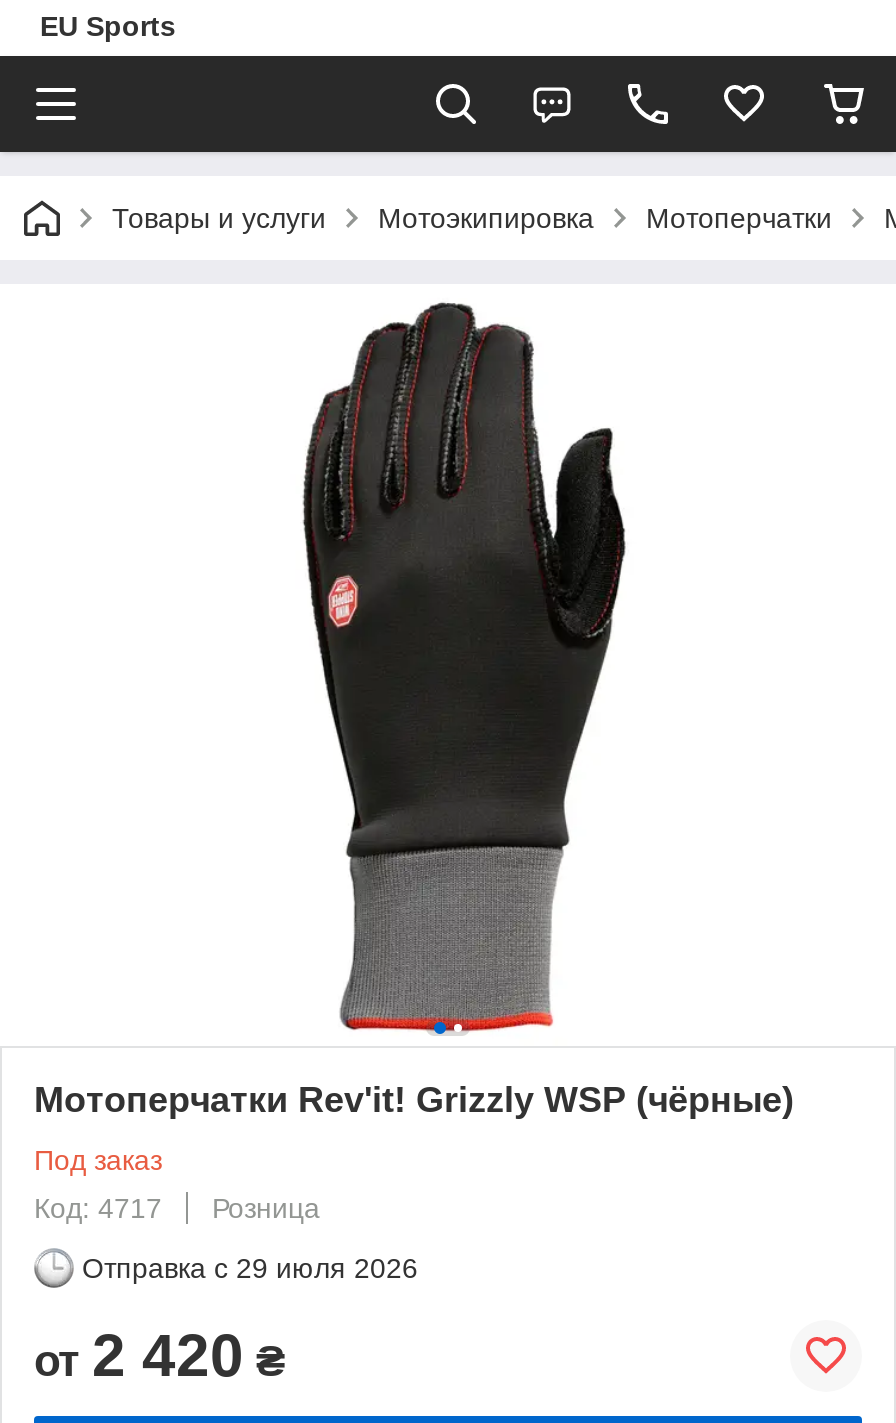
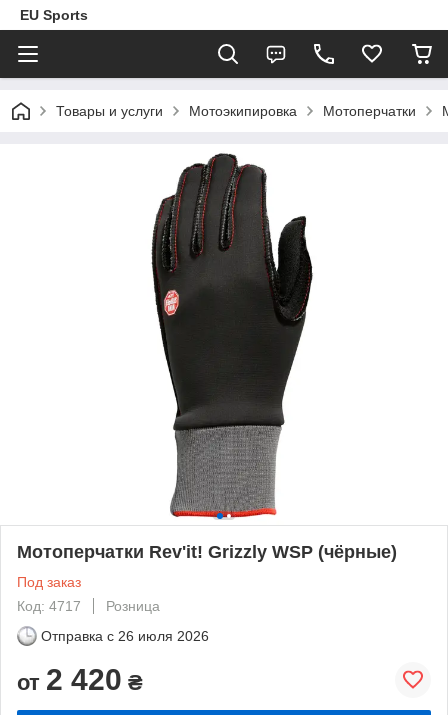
[82,1252,418,1284] Отправка с 29 июля 2026 -> [41,628,209,644] Отправка с 26 июля 2026

